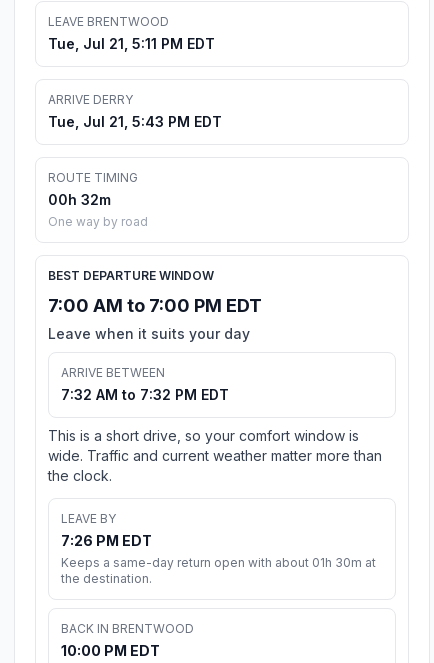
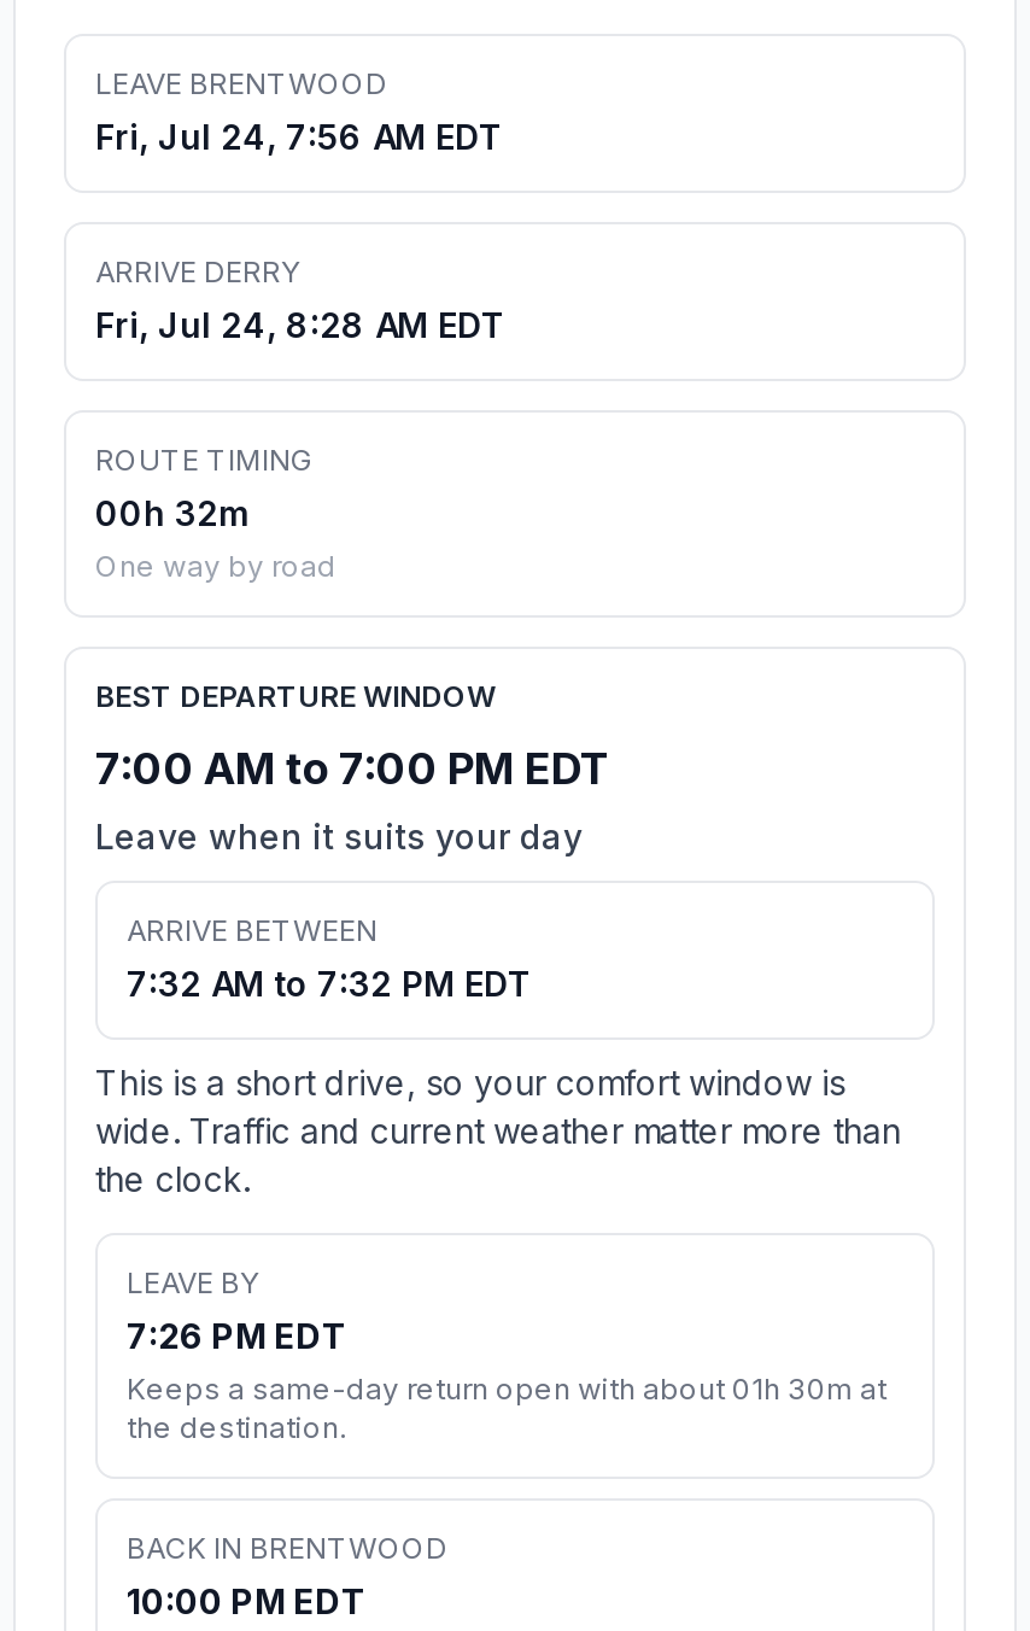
[48,35,215,52] Tue, Jul 21, 5:11 PM EDT -> [95,116,503,157] Fri, Jul 24, 7:56 AM EDT
[48,113,222,130] Tue, Jul 21, 5:43 PM EDT -> [95,304,505,346] Fri, Jul 24, 8:28 AM EDT

